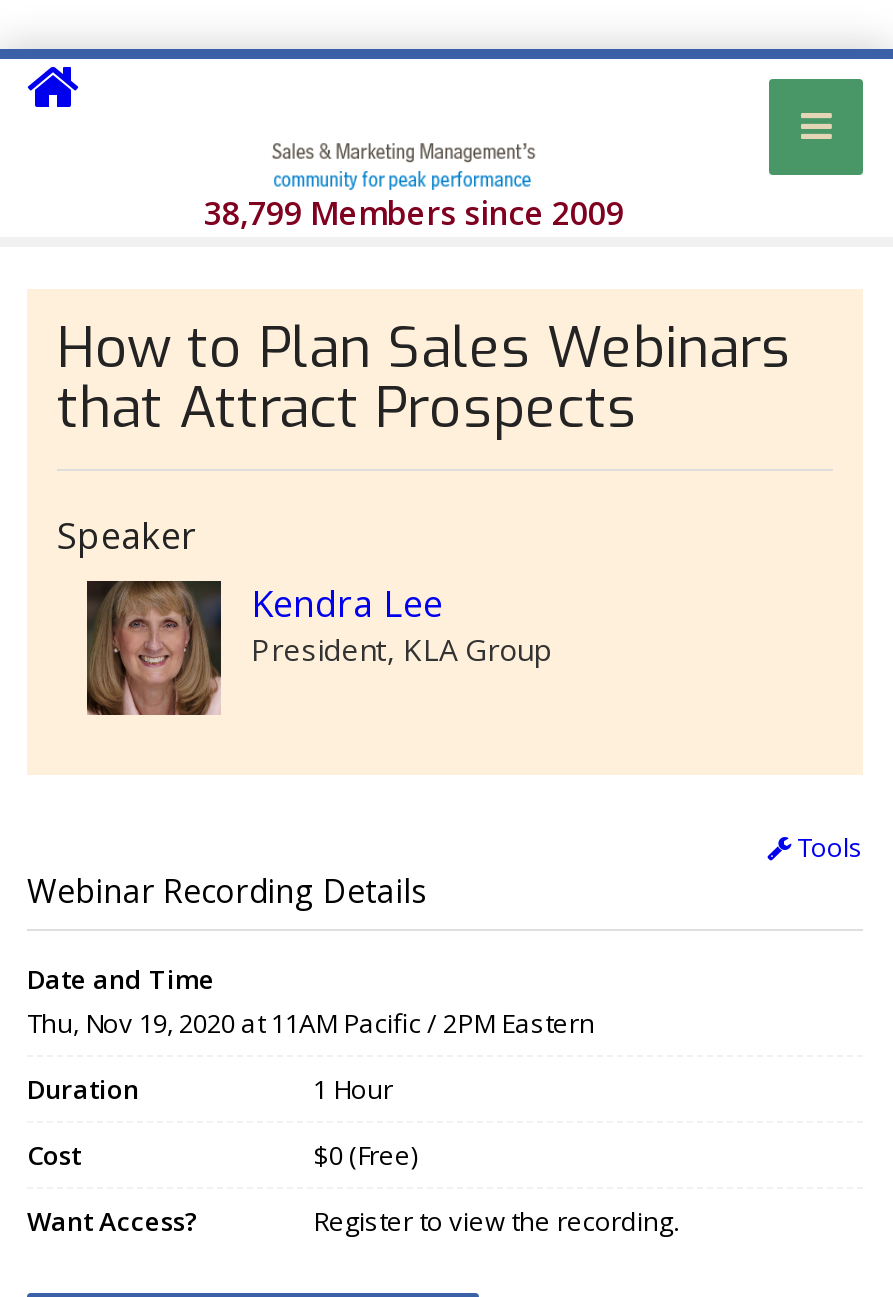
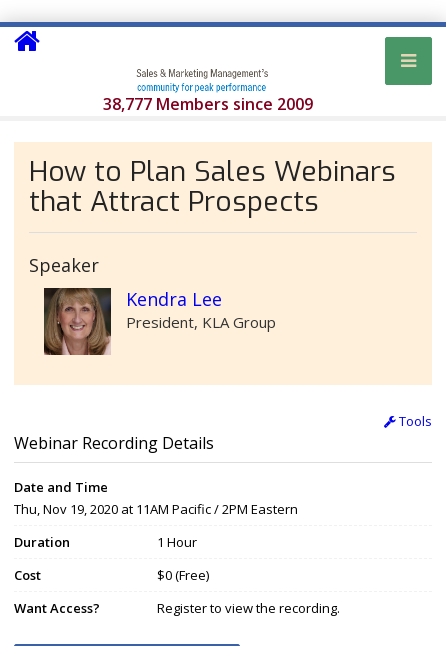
[204,190,624,234] 38,799 Members since 2009 -> [102,93,312,115] 38,777 Members since 2009

